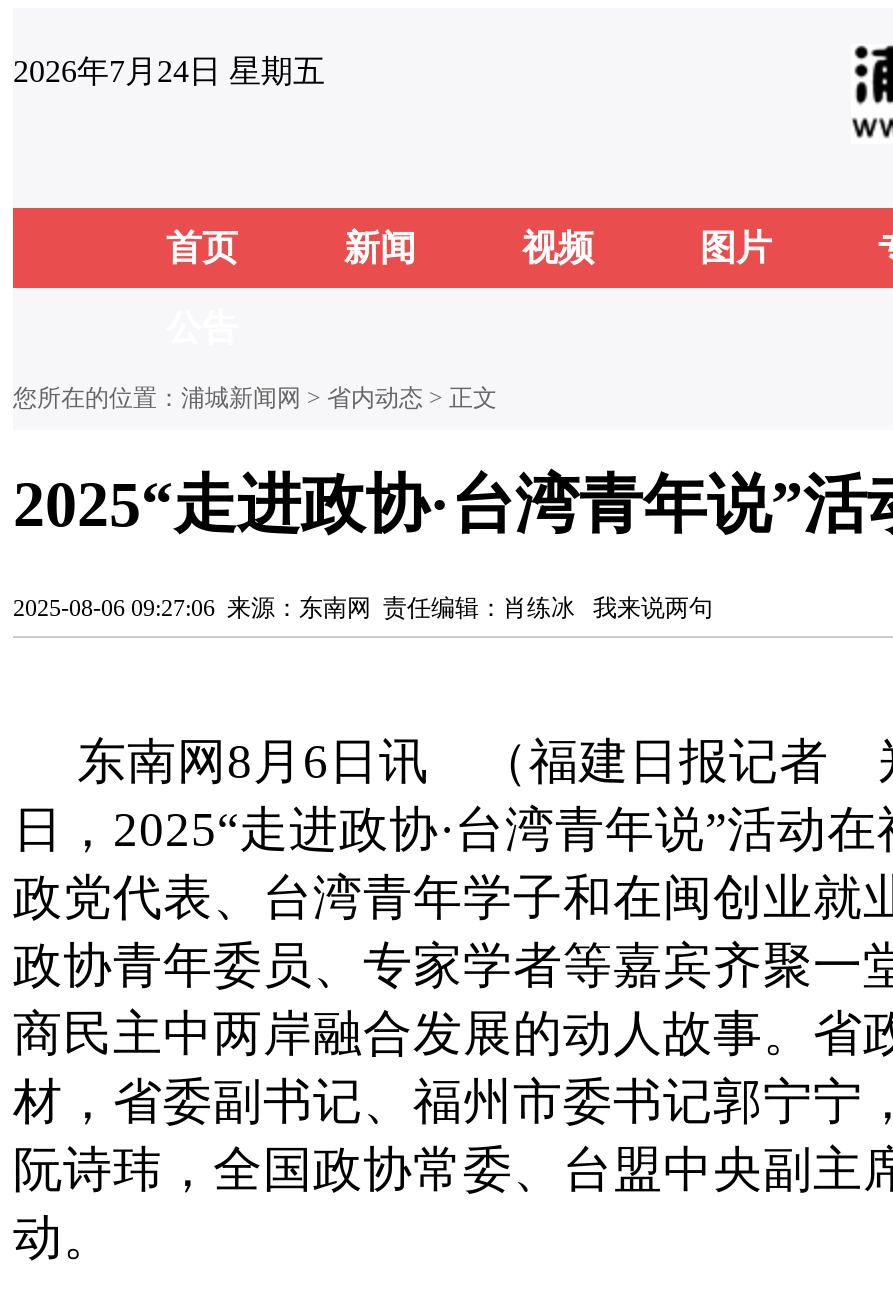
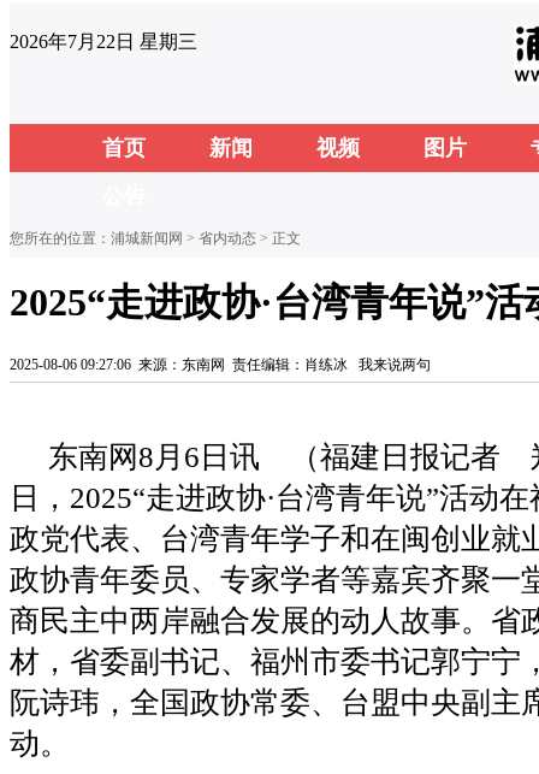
[13,54,325,88] 2026年7月24日 星期五 -> [10,31,197,52] 2026年7月22日 星期三

